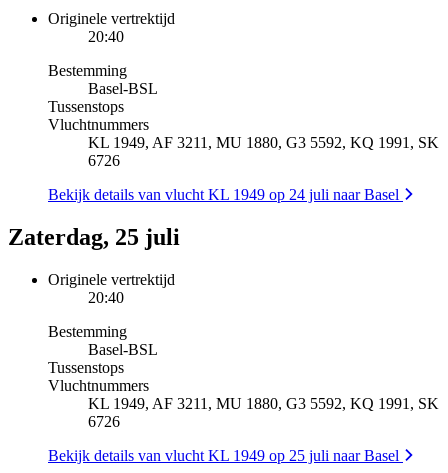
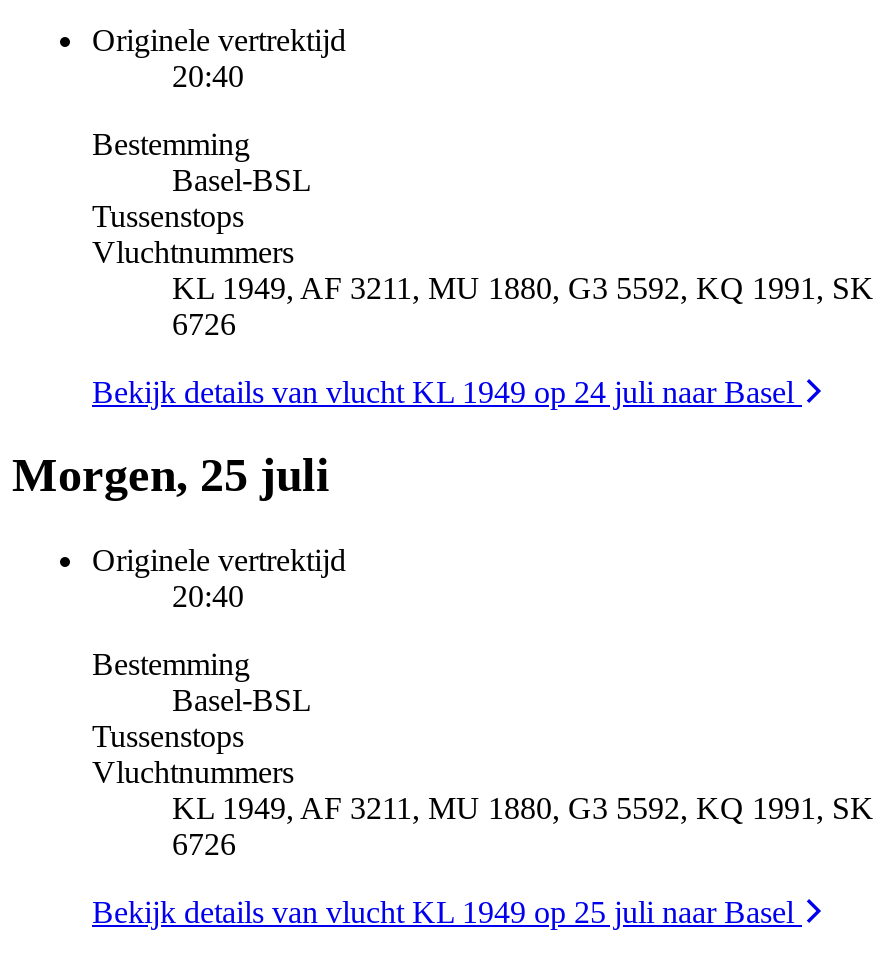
[8,224,180,250] Zaterdag, 25 juli -> [12,450,330,502] Morgen, 25 juli

